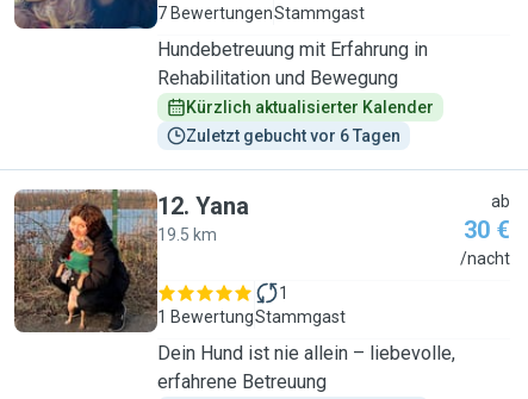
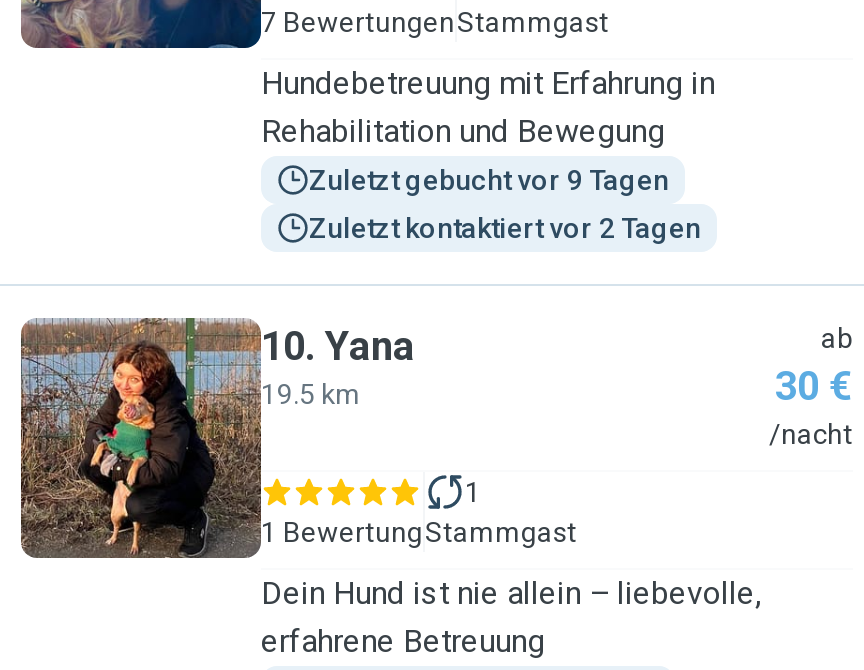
[186,98,434,117] Kürzlich aktualisierter Kalender -> [309,164,669,196] Zuletzt gebucht vor 9 Tagen
[186,126,400,145] Zuletzt gebucht vor 6 Tagen -> [309,212,701,244] Zuletzt kontaktiert vor 2 Tagen
[157,192,249,220] 12. Yana -> [261,322,415,370] 10. Yana

